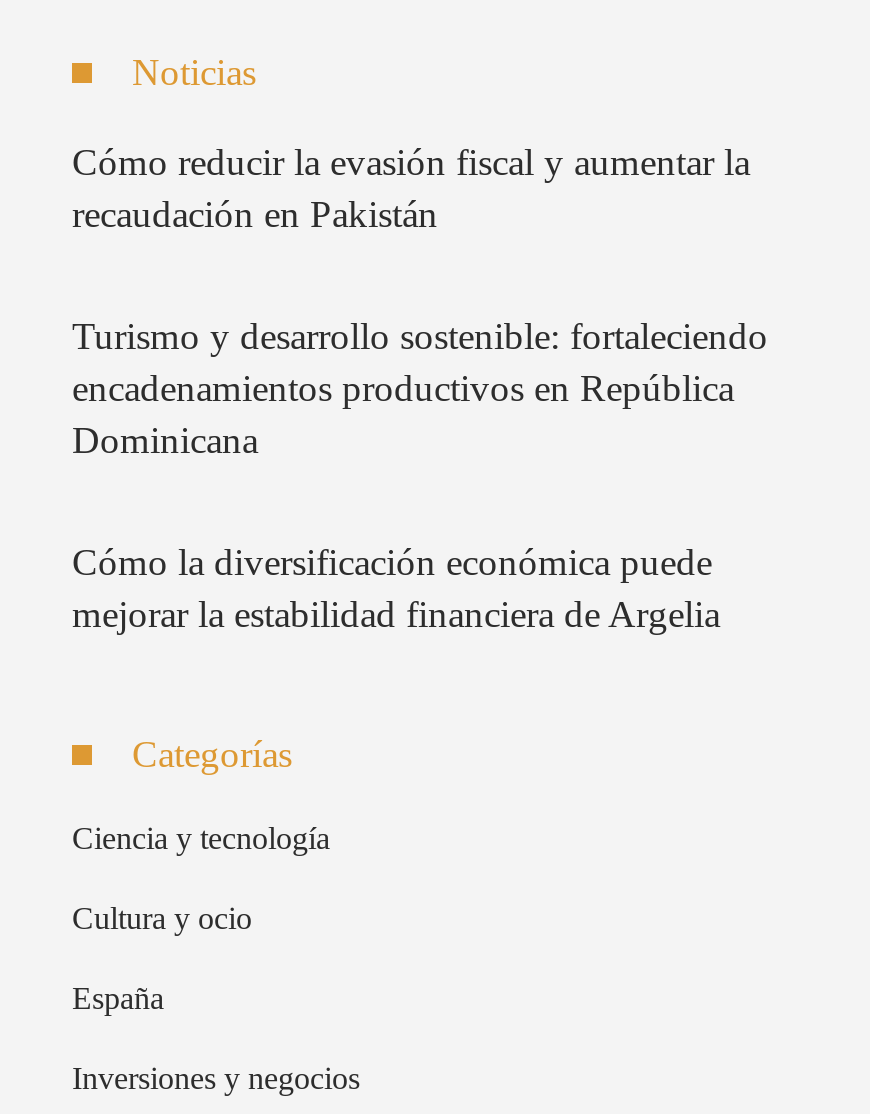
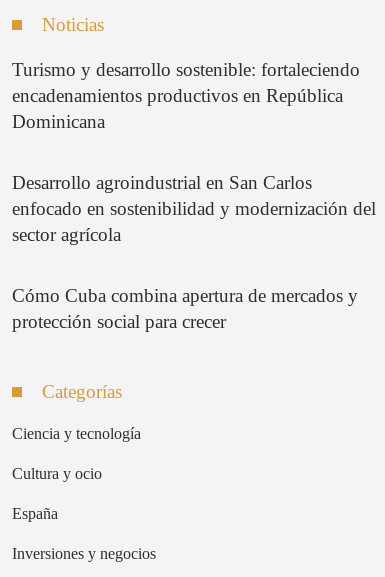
[72,141,750,235] Cómo reducir la evasión fiscal y aumentar la | recaudación en Pakistán -> none
moved [72,315,768,461] -> [12,59,360,132]: Turismo y desarrollo sostenible: fortaleciendo | encadenamientos productivos en República | Dominicana
[72,541,720,635] Cómo la diversificación económica puede | mejorar la estabilidad financiera de Argelia -> [12,172,376,332] Desarrollo agroindustrial en San Carlos | enfocado en sostenibilidad y modernización del | sector agrícola | Cómo Cuba combina apertura de mercados y | protección social para crecer

